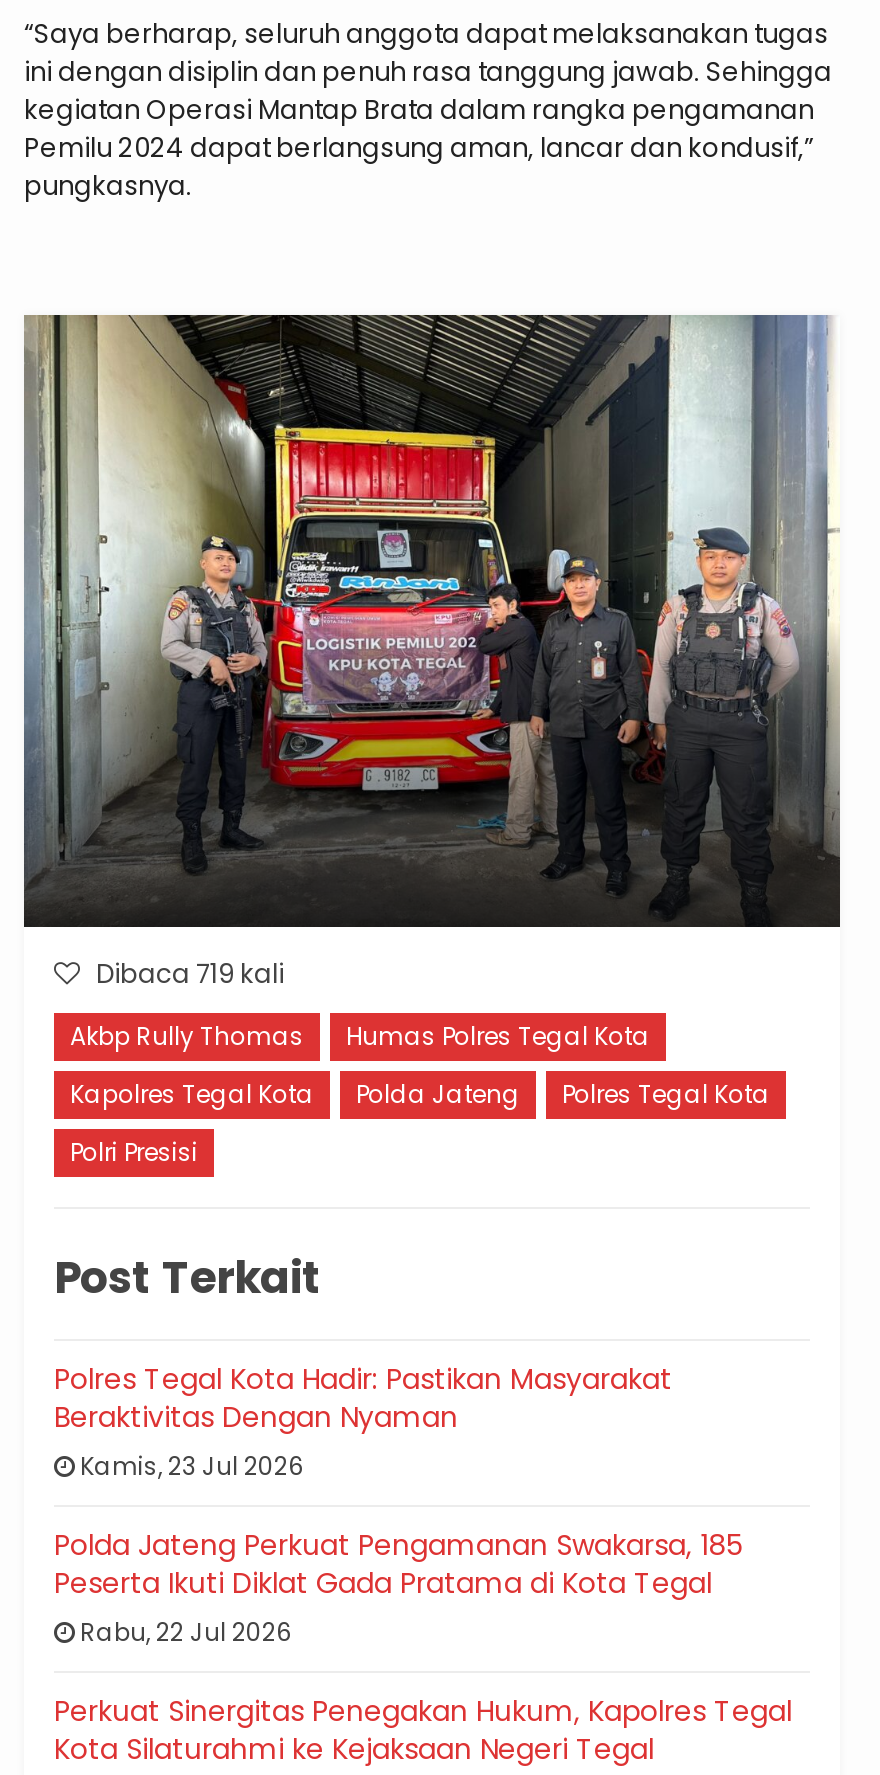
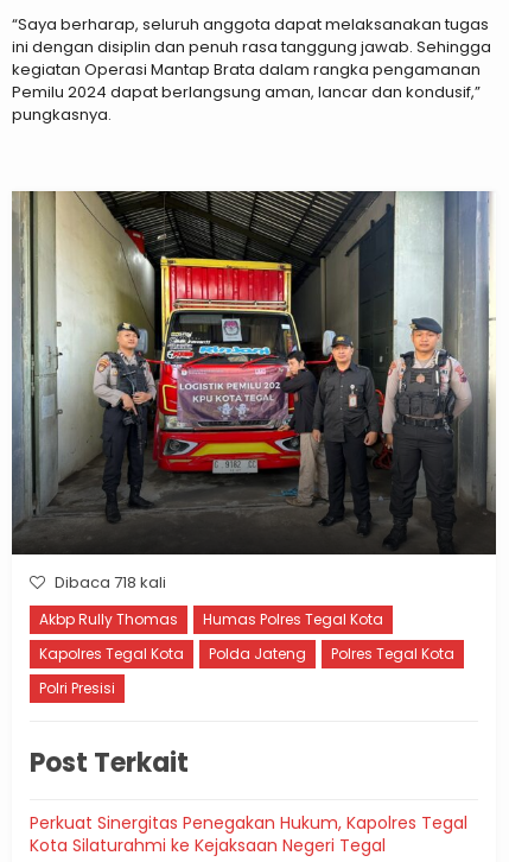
[90,954,284,992] Dibaca 719 kali -> [51,572,166,594] Dibaca 718 kali
[54,1358,742,1648] Polres Tegal Kota Hadir: Pastikan Masyarakat | Beraktivitas Dengan Nyaman | Kamis, 23 Jul 2026 | Polda Jateng Perkuat Pengamanan Swakarsa, 185 | Peserta Ikuti Diklat Gada Pratama di Kota Tegal | Rabu, 22 Jul 2026 -> none

